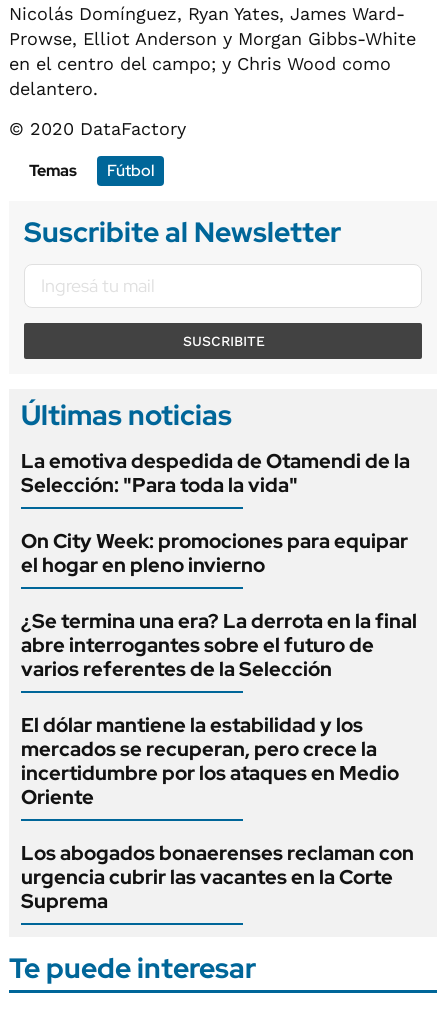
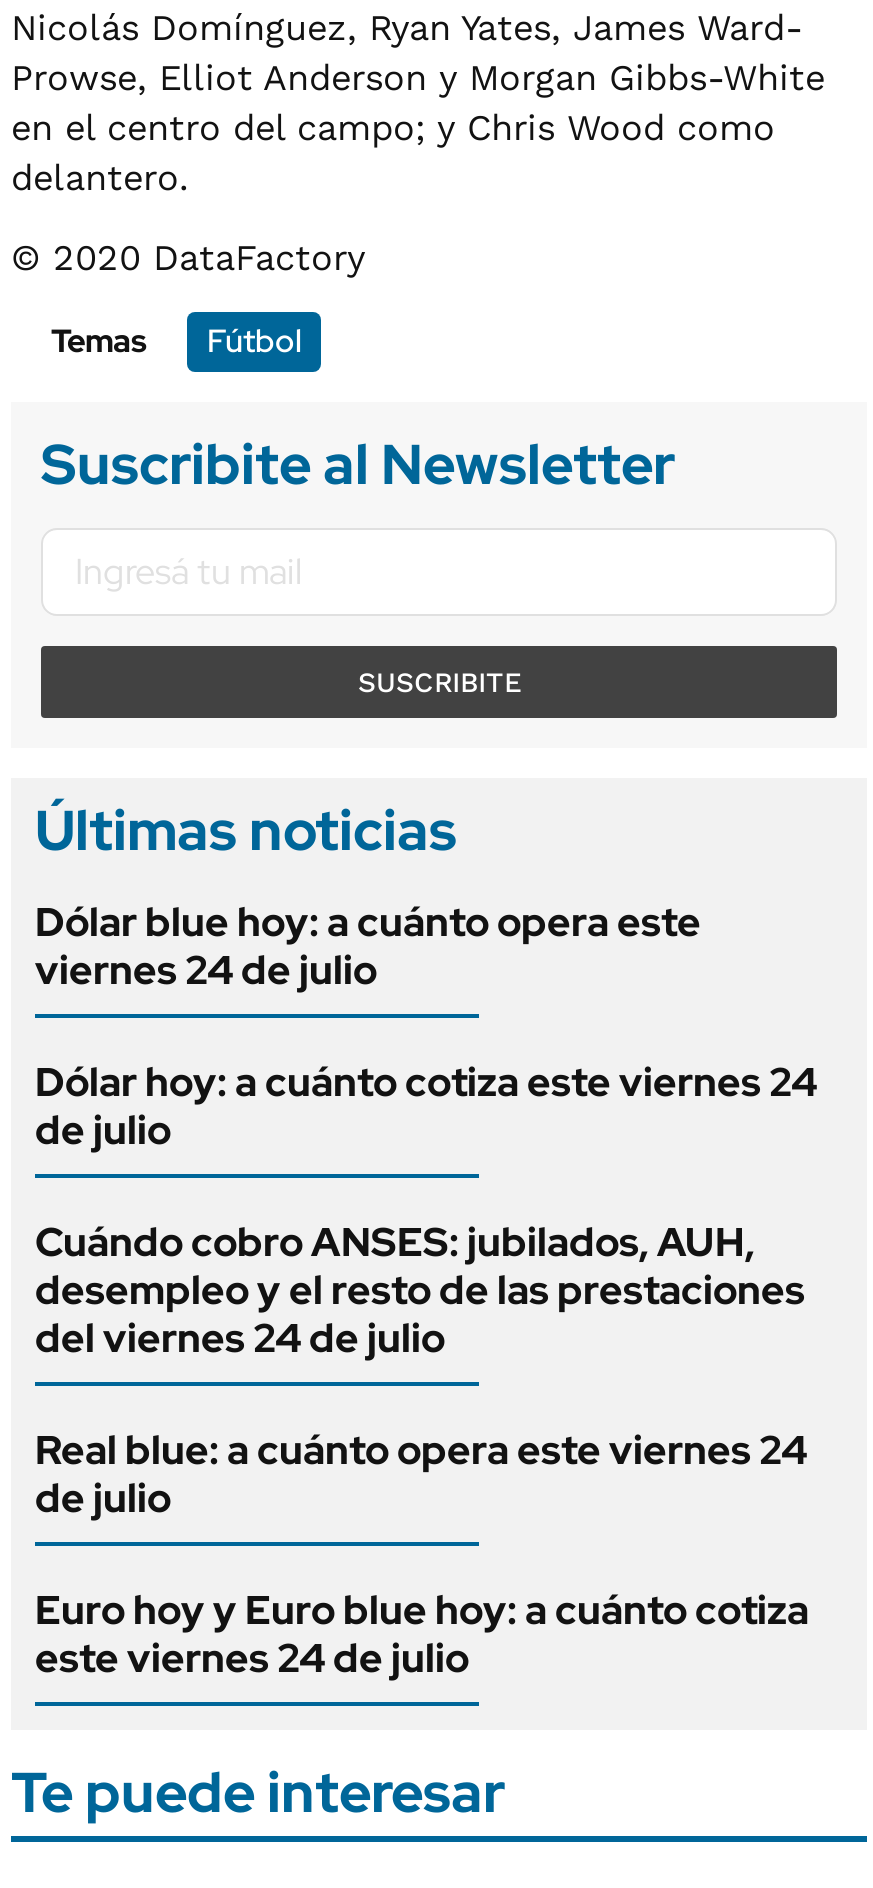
[21,448,410,498] La emotiva despedida de Otamendi de la | Selección: "Para toda la vida" -> [35,895,701,995] Dólar blue hoy: a cuánto opera este | viernes 24 de julio
[21,528,408,578] On City Week: promociones para equipar | el hogar en pleno invierno -> [35,1055,817,1155] Dólar hoy: a cuánto cotiza este viernes 24 | de julio
[21,608,417,682] ¿Se termina una era? La derrota en la final | abre interrogantes sobre el futuro de | varios referentes de la Selección -> [35,1215,805,1363] Cuándo cobro ANSES: jubilados, AUH, | desempleo y el resto de las prestaciones | del viernes 24 de julio
[21,712,399,810] El dólar mantiene la estabilidad y los | mercados se recuperan, pero crece la | incertidumbre por los ataques en Medio | Oriente -> [35,1423,807,1523] Real blue: a cuánto opera este viernes 24 | de julio
[21,840,414,914] Los abogados bonaerenses reclaman con | urgencia cubrir las vacantes en la Corte | Suprema -> [35,1583,809,1683] Euro hoy y Euro blue hoy: a cuánto cotiza | este viernes 24 de julio

